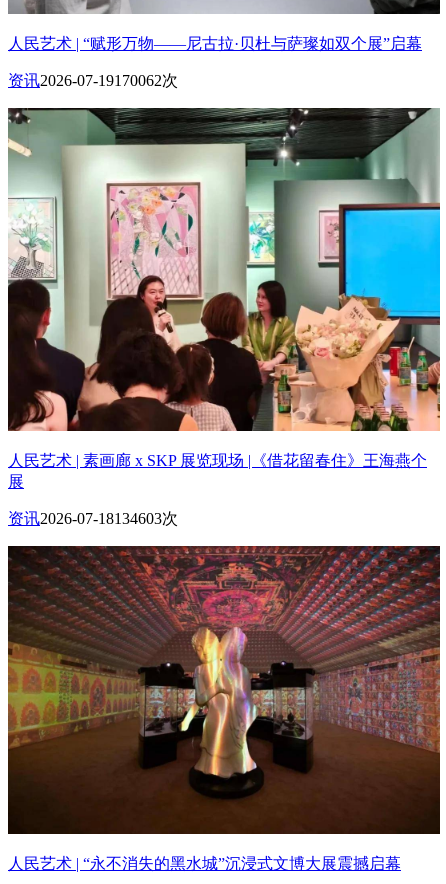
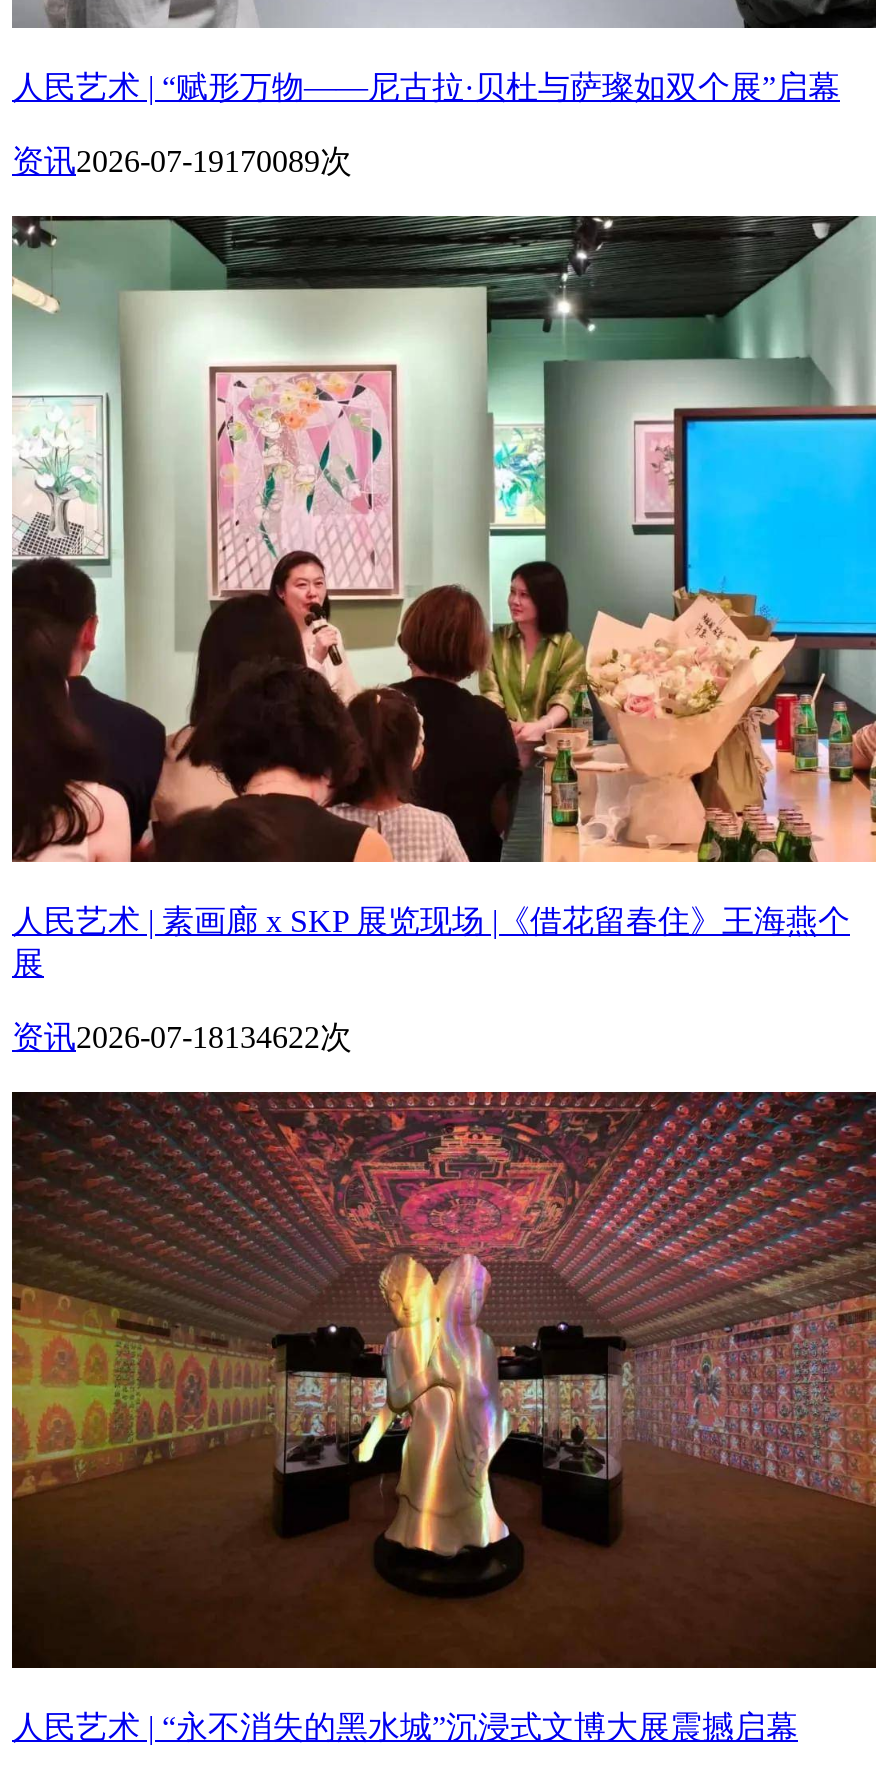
[8,72,178,89] 资讯2026-07-19170062次 -> [12,144,352,178] 资讯2026-07-19170089次
[8,510,178,527] 资讯2026-07-18134603次 -> [12,1021,352,1055] 资讯2026-07-18134622次

